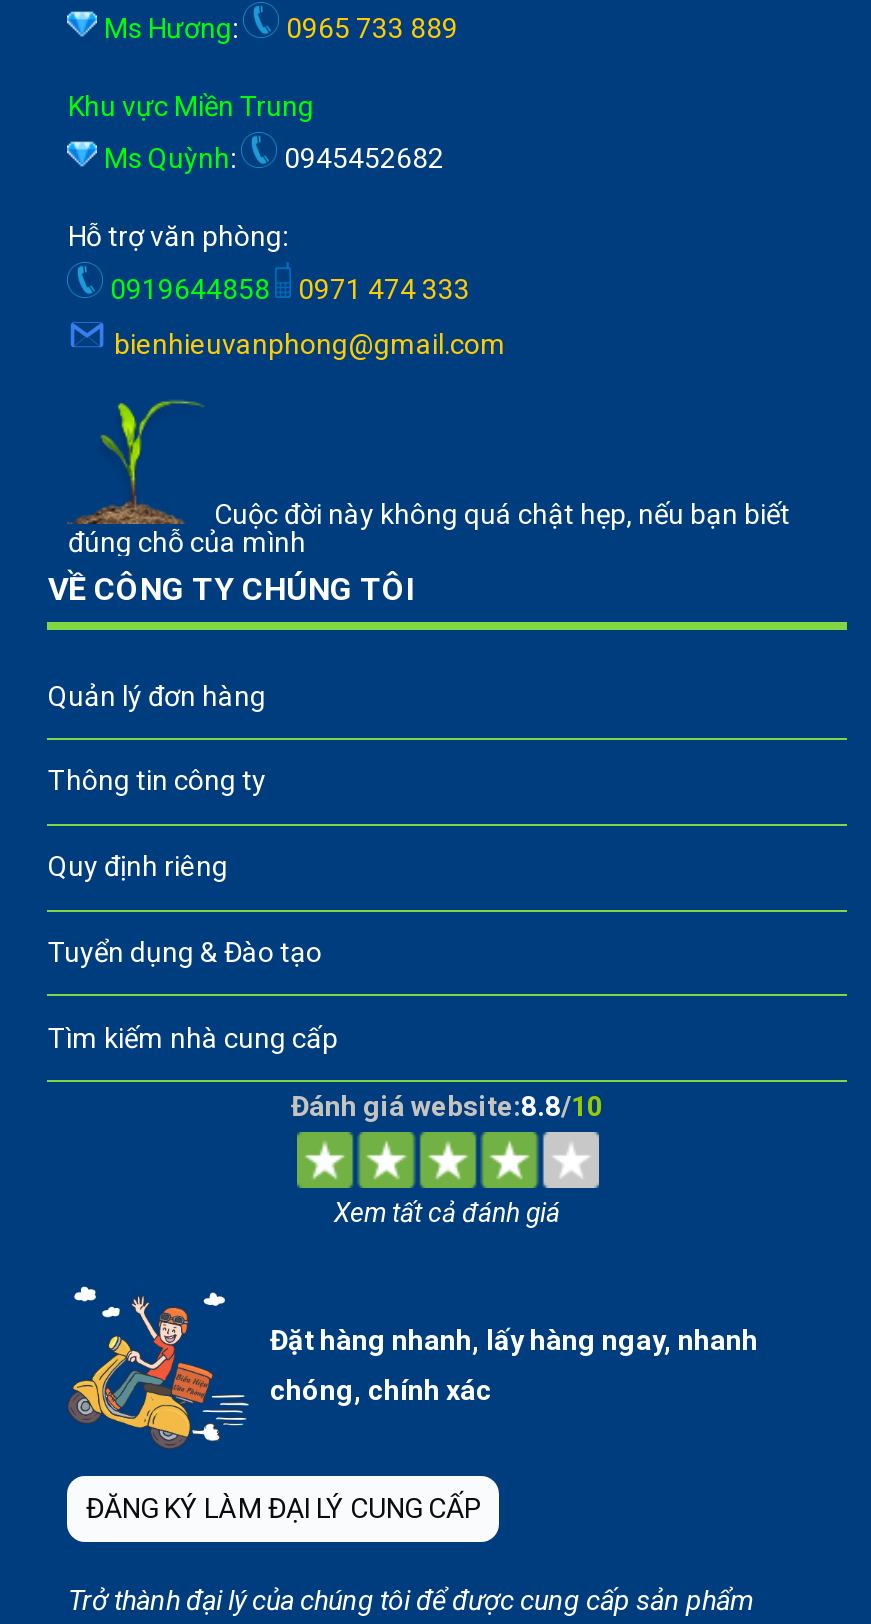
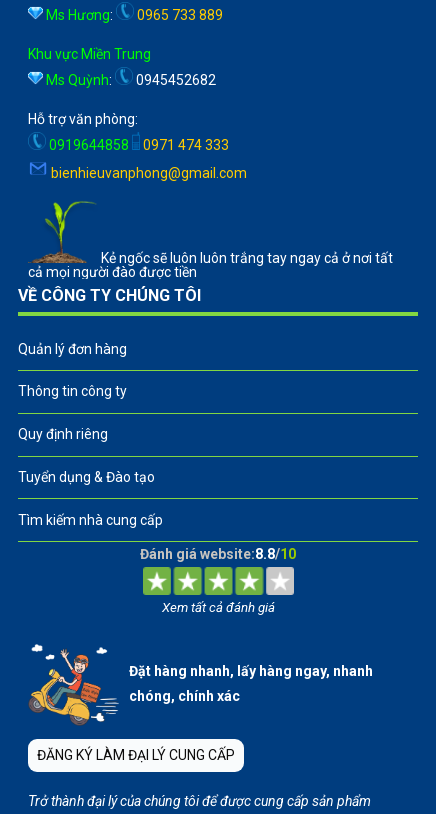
[68,498,790,558] Cuộc đời này không quá chật hẹp, nếu bạn biết | đúng chỗ của mình -> [28,250,393,280] Kẻ ngốc sẽ luôn luôn trắng tay ngay cả ở nơi tất | cả mọi người đào được tiền

